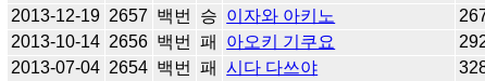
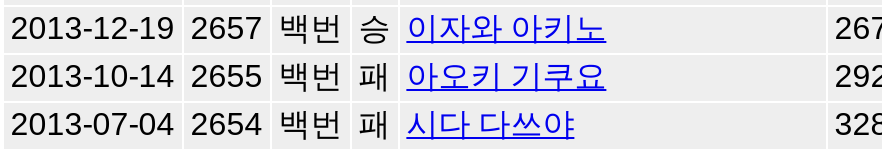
[11,32,335,50] 2013-10-14 2656 백번 패 아오키 기쿠요 -> [10,58,606,92] 2013-10-14 2655 백번 패 아오키 기쿠요

